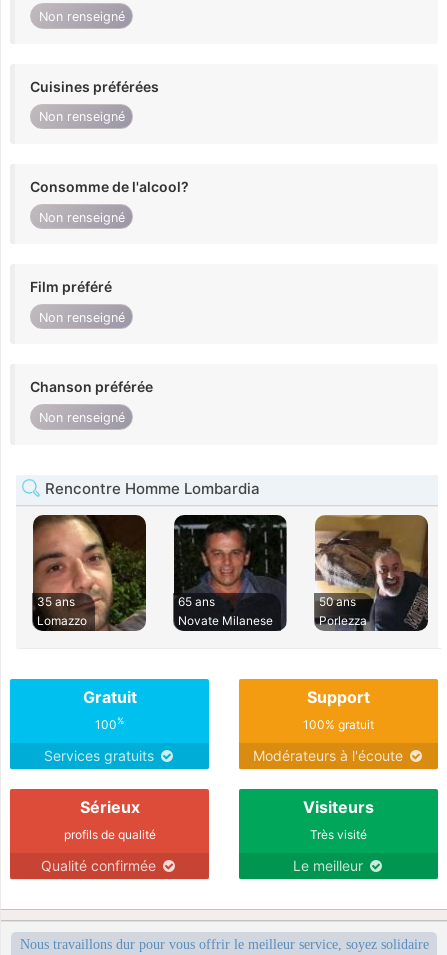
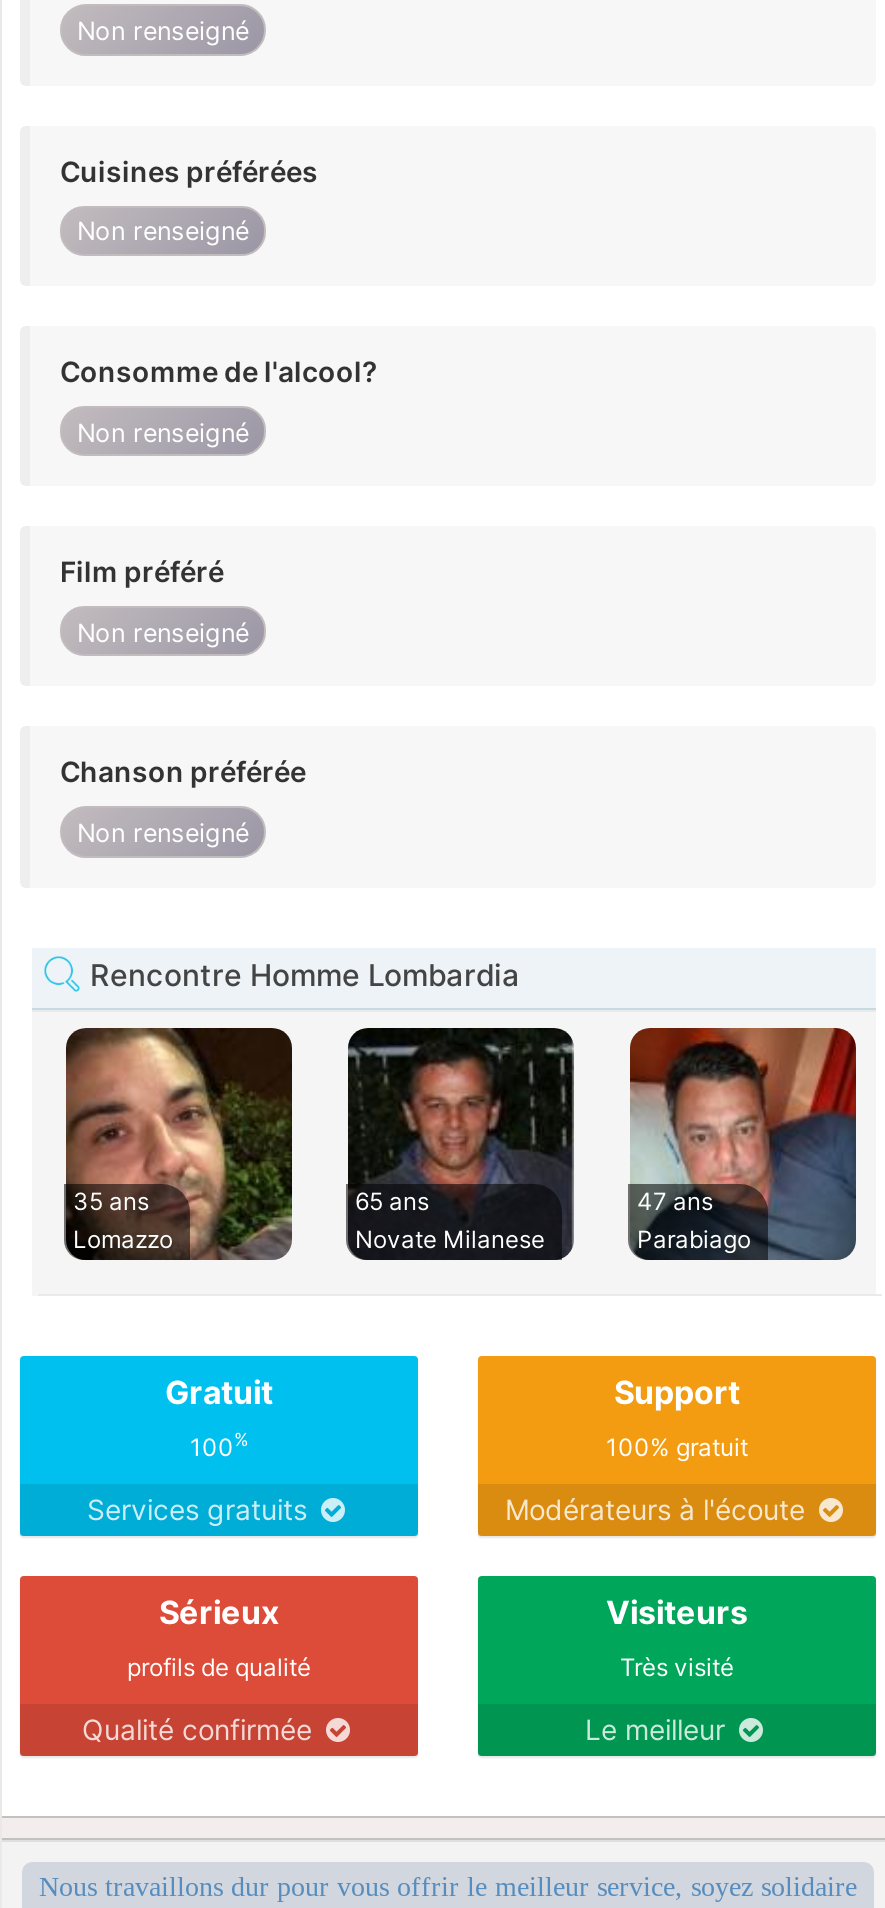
[315,514,428,630] [image] | 50 ans | Porlezza -> [630,1026,856,1260] [image] | 47 ans | Parabiago

